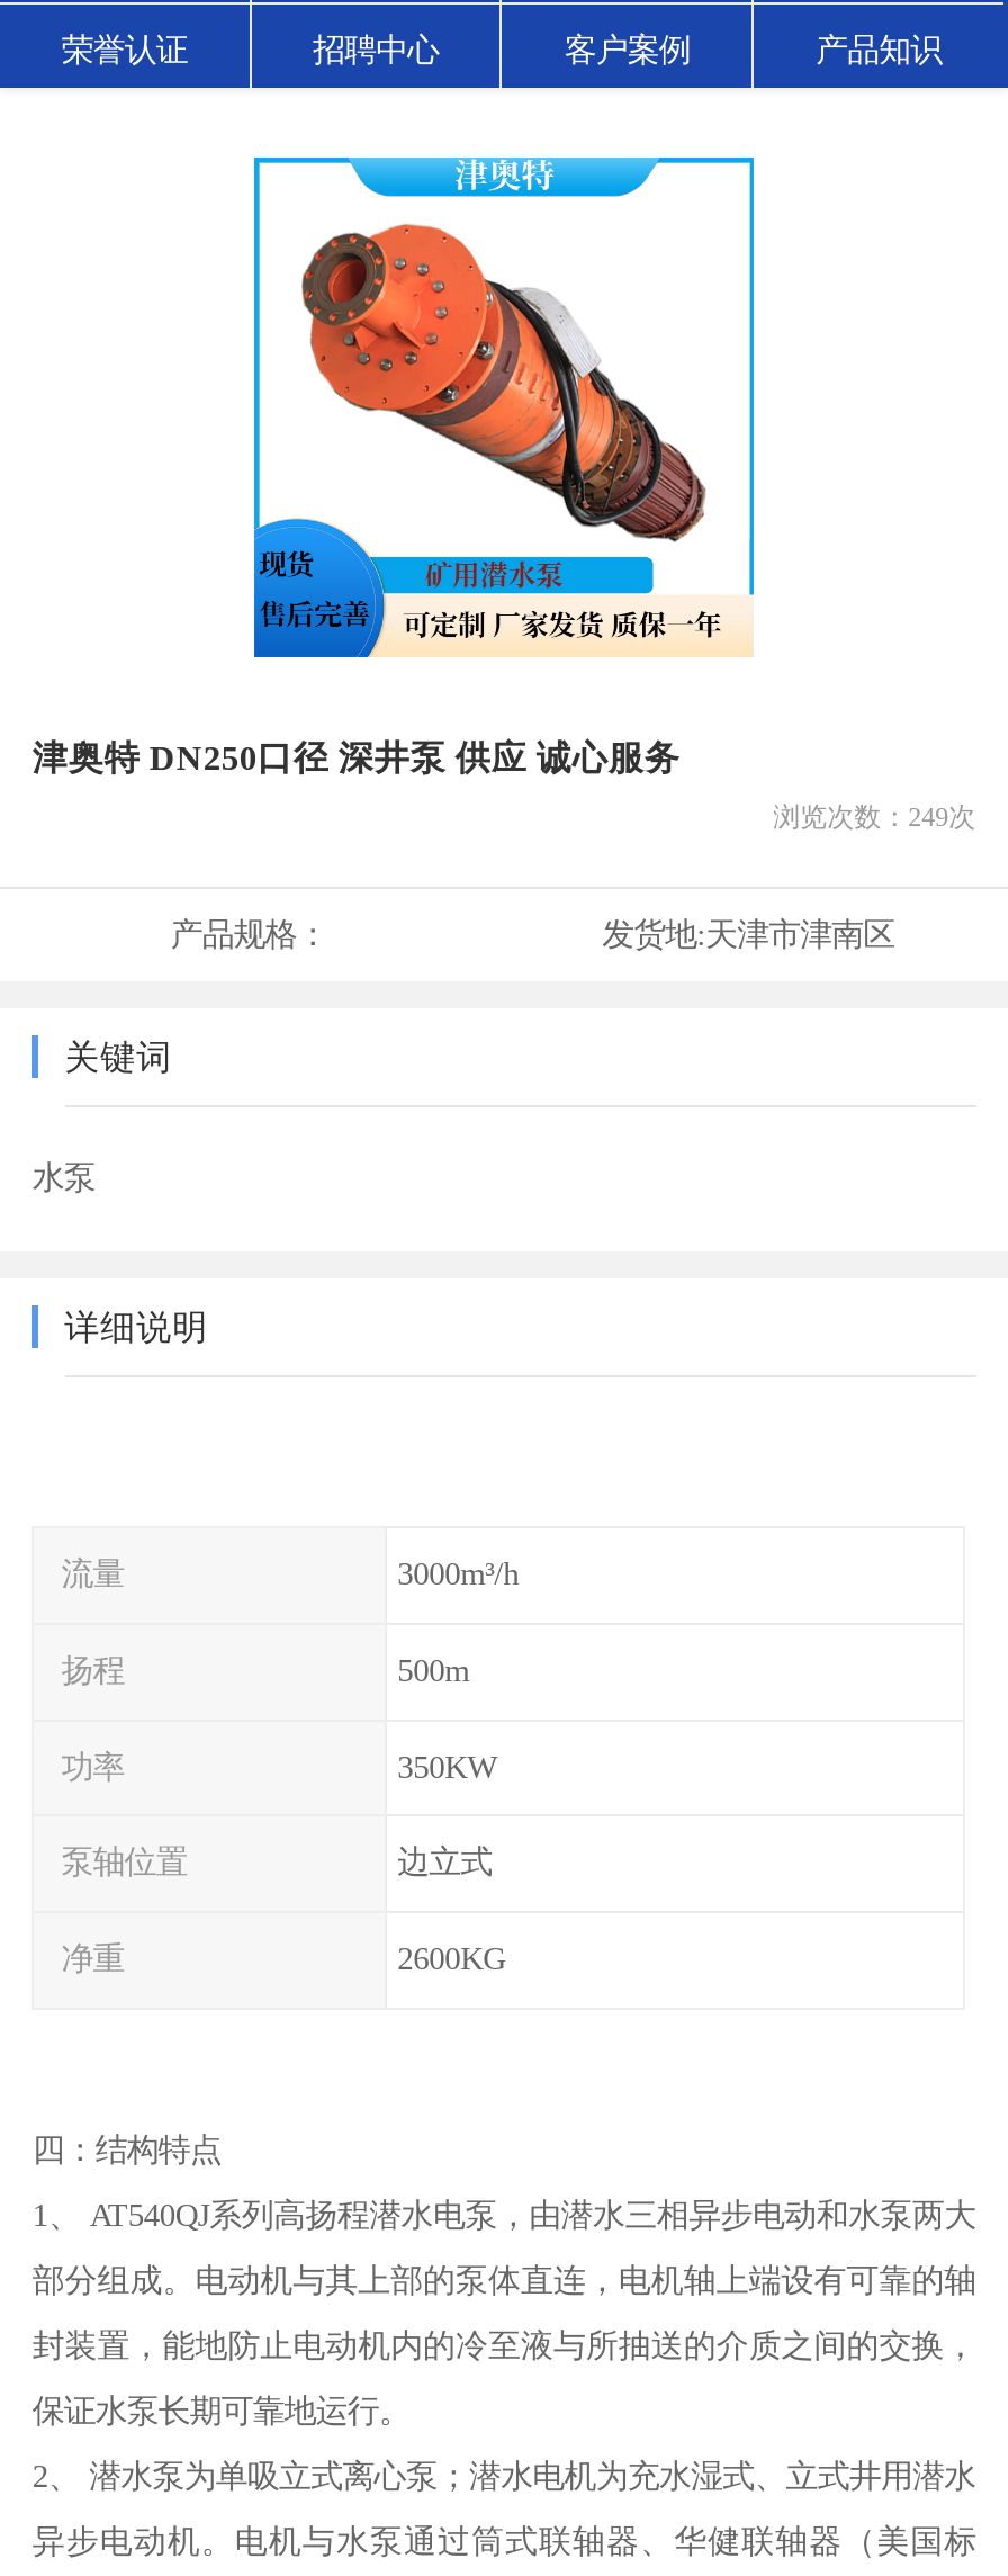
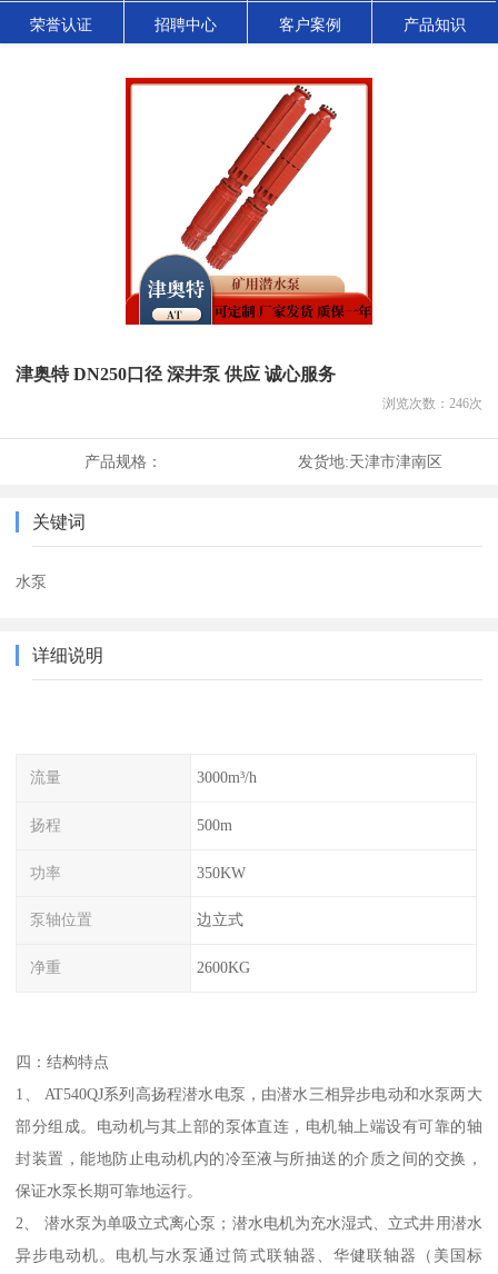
[252,155,756,659] [image] -> [124,77,373,326] [image]
[773,801,976,833] 浏览次数：249次 -> [382,396,482,411] 浏览次数：246次

